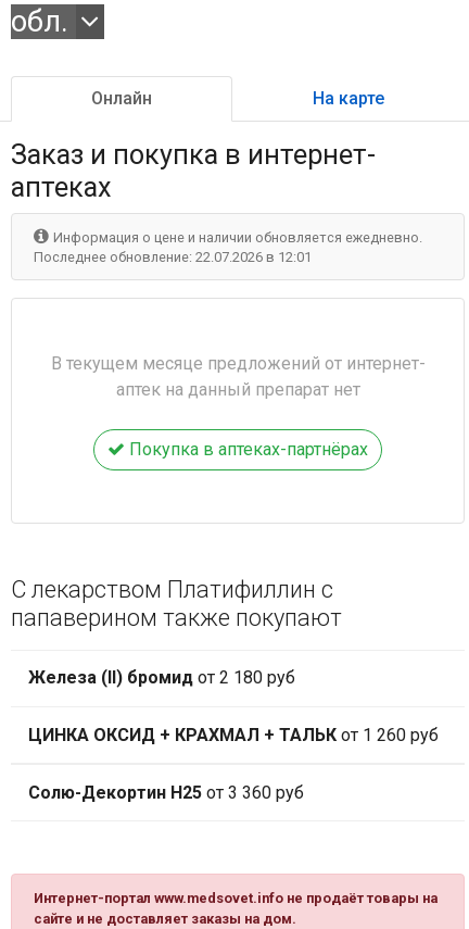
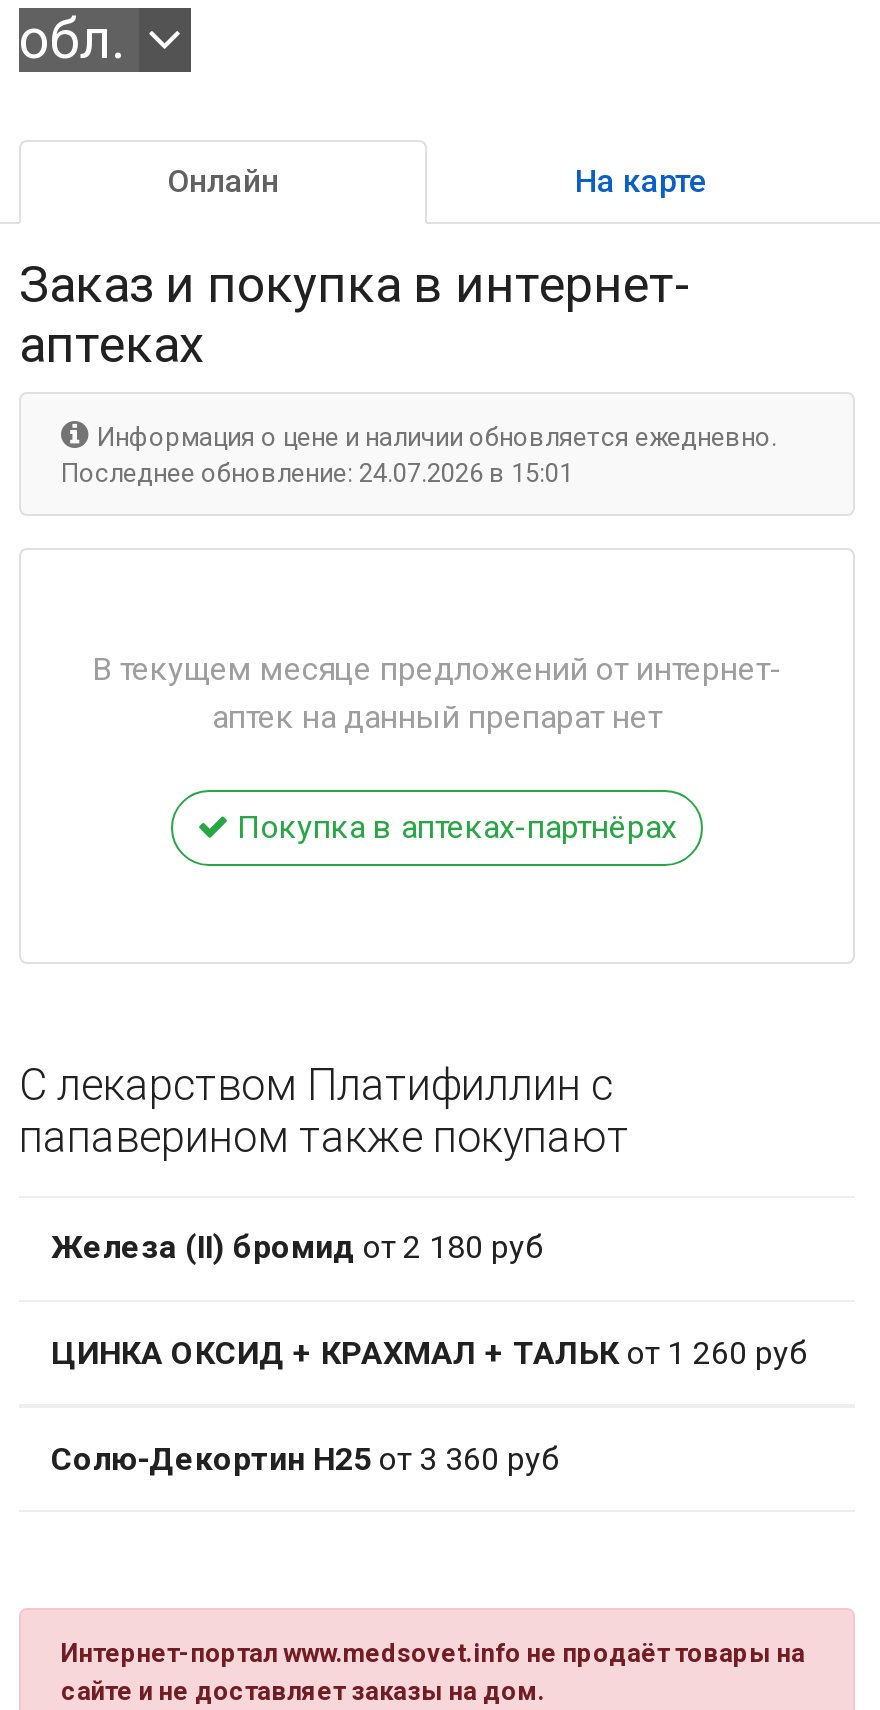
[34,249,312,265] Последнее обновление: 22.07.2026 в 12:01 -> [61,458,573,488] Последнее обновление: 24.07.2026 в 15:01

